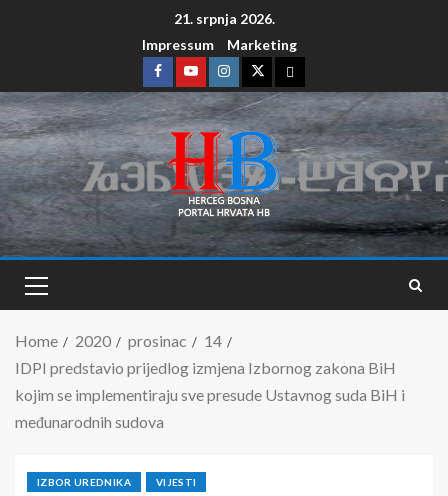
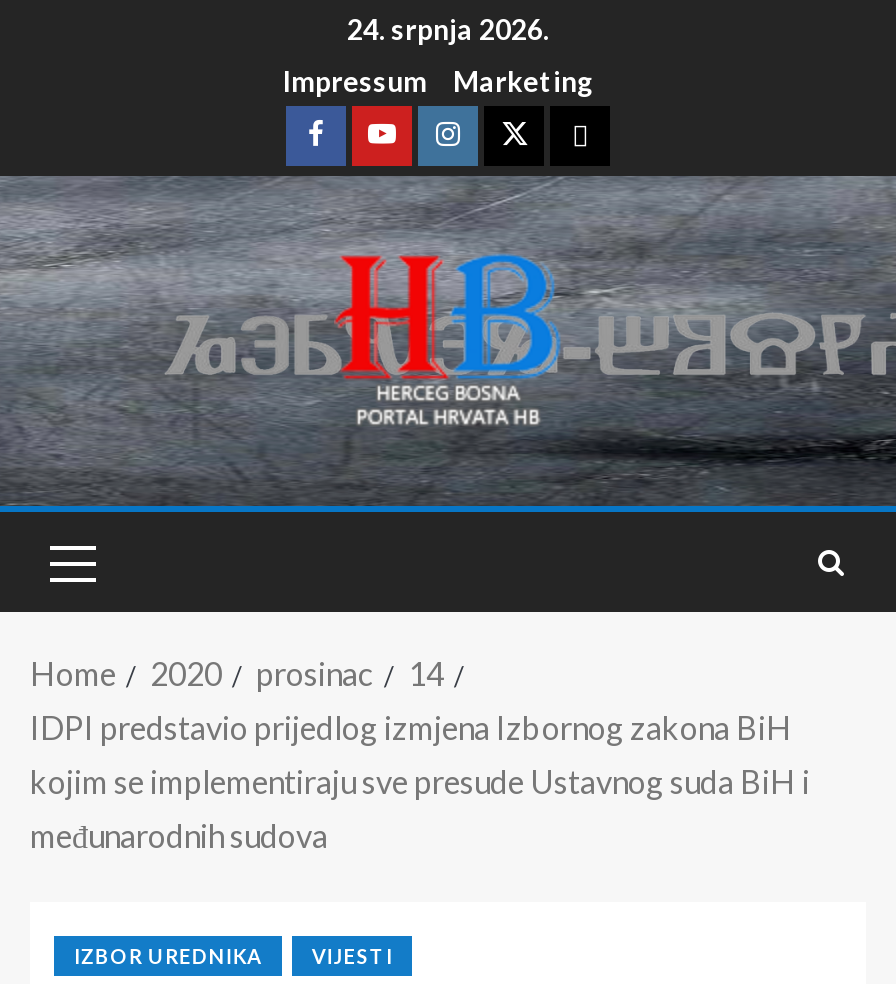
[173,10,274,27] 21. srpnja 2026. -> [347,13,549,47] 24. srpnja 2026.

